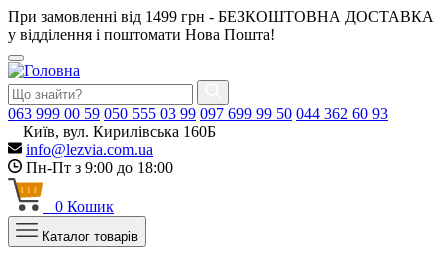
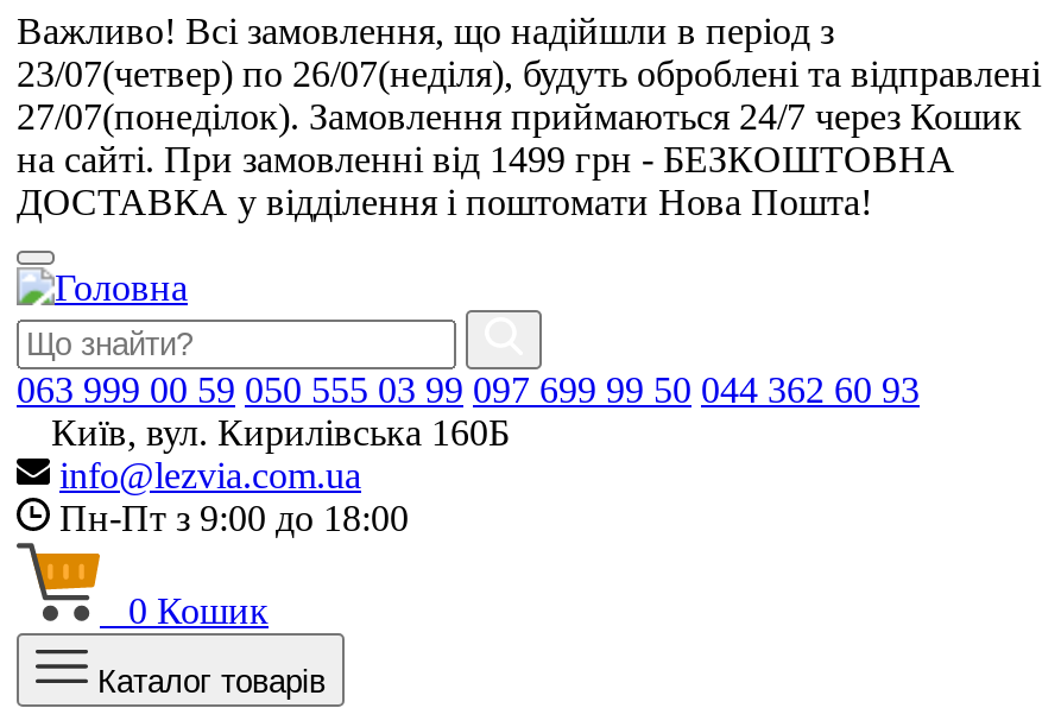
[8,8,434,43] При замовленні від 1499 грн - БЕЗКОШТОВНА ДОСТАВКА | у відділення і поштомати Нова Пошта! -> [17,11,1041,222] Важливо! Всі замовлення, що надійшли в період з | 23/07(четвер) по 26/07(неділя), будуть оброблені та відправлені | 27/07(понеділок). Замовлення приймаються 24/7 через Кошик | на сайті. При замовленні від 1499 грн - БЕЗКОШТОВНА | ДОСТАВКА у відділення і поштомати Нова Пошта!

